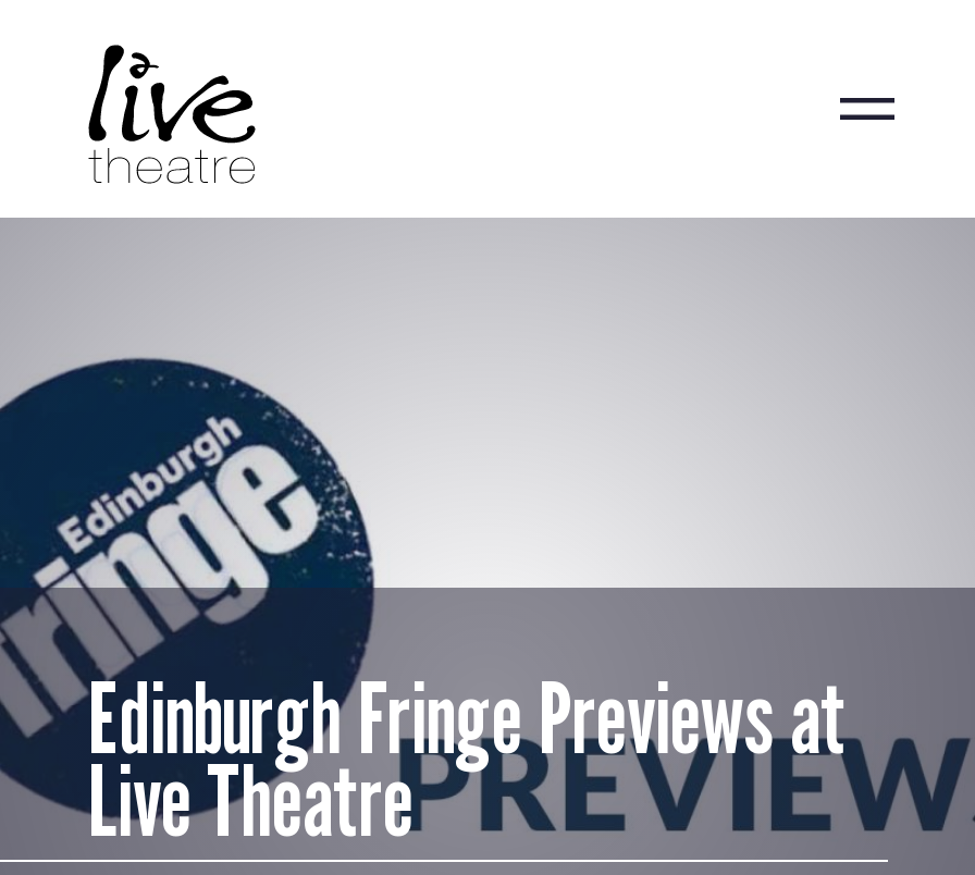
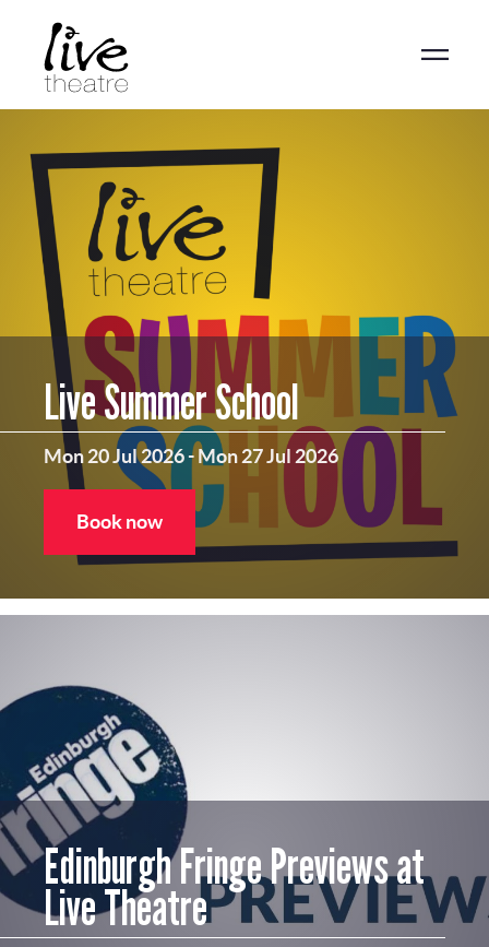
none -> [3,108,486,600] [image] | Live Summer School | Mon 20 Jul 2026 - Mon 27 Jul 2026 | Book now

